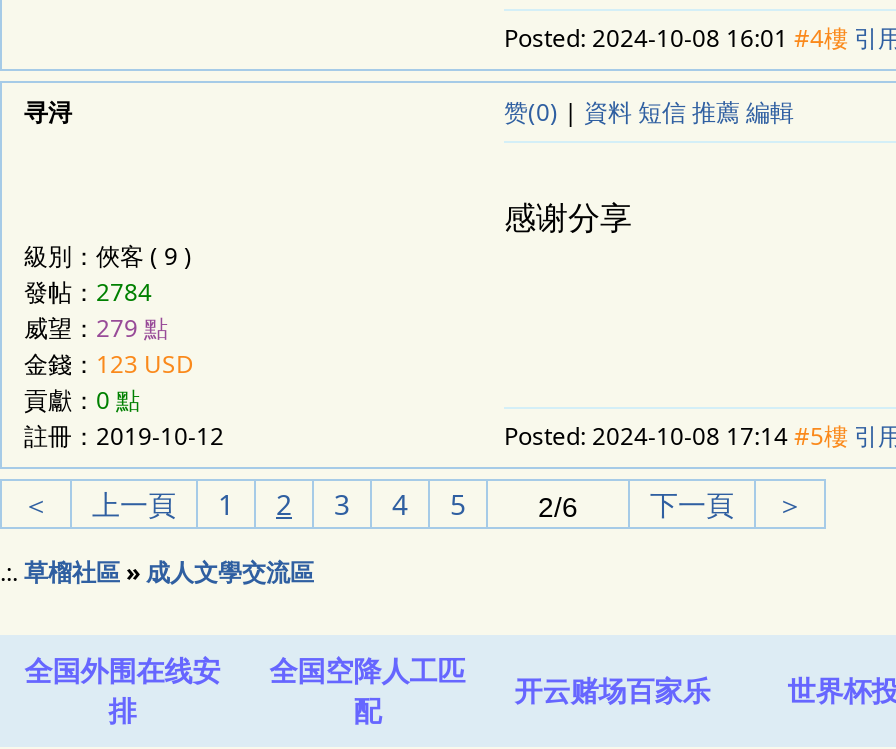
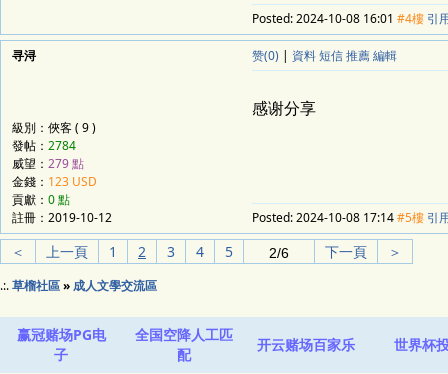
[24,651,220,729] 全国外围在线安 | 排 -> [17,325,106,364] 赢冠赌场PG电 | 子

